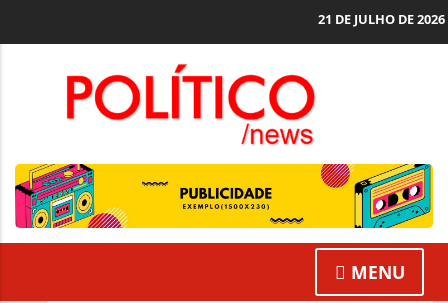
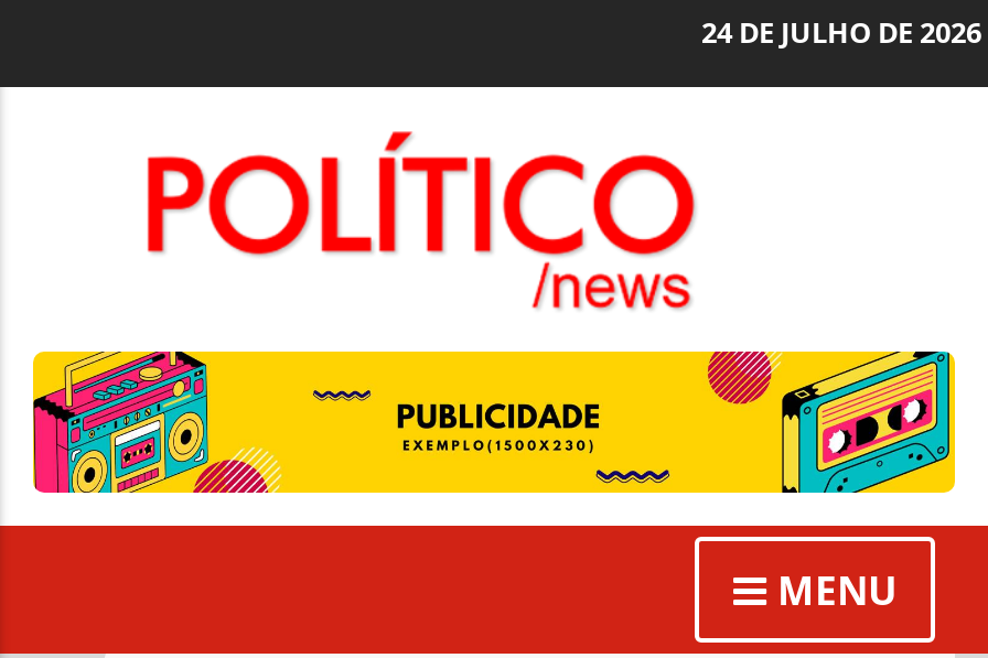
[318,10,445,28] 21 DE JULHO DE 2026 -> [701,12,981,52] 24 DE JULHO DE 2026

